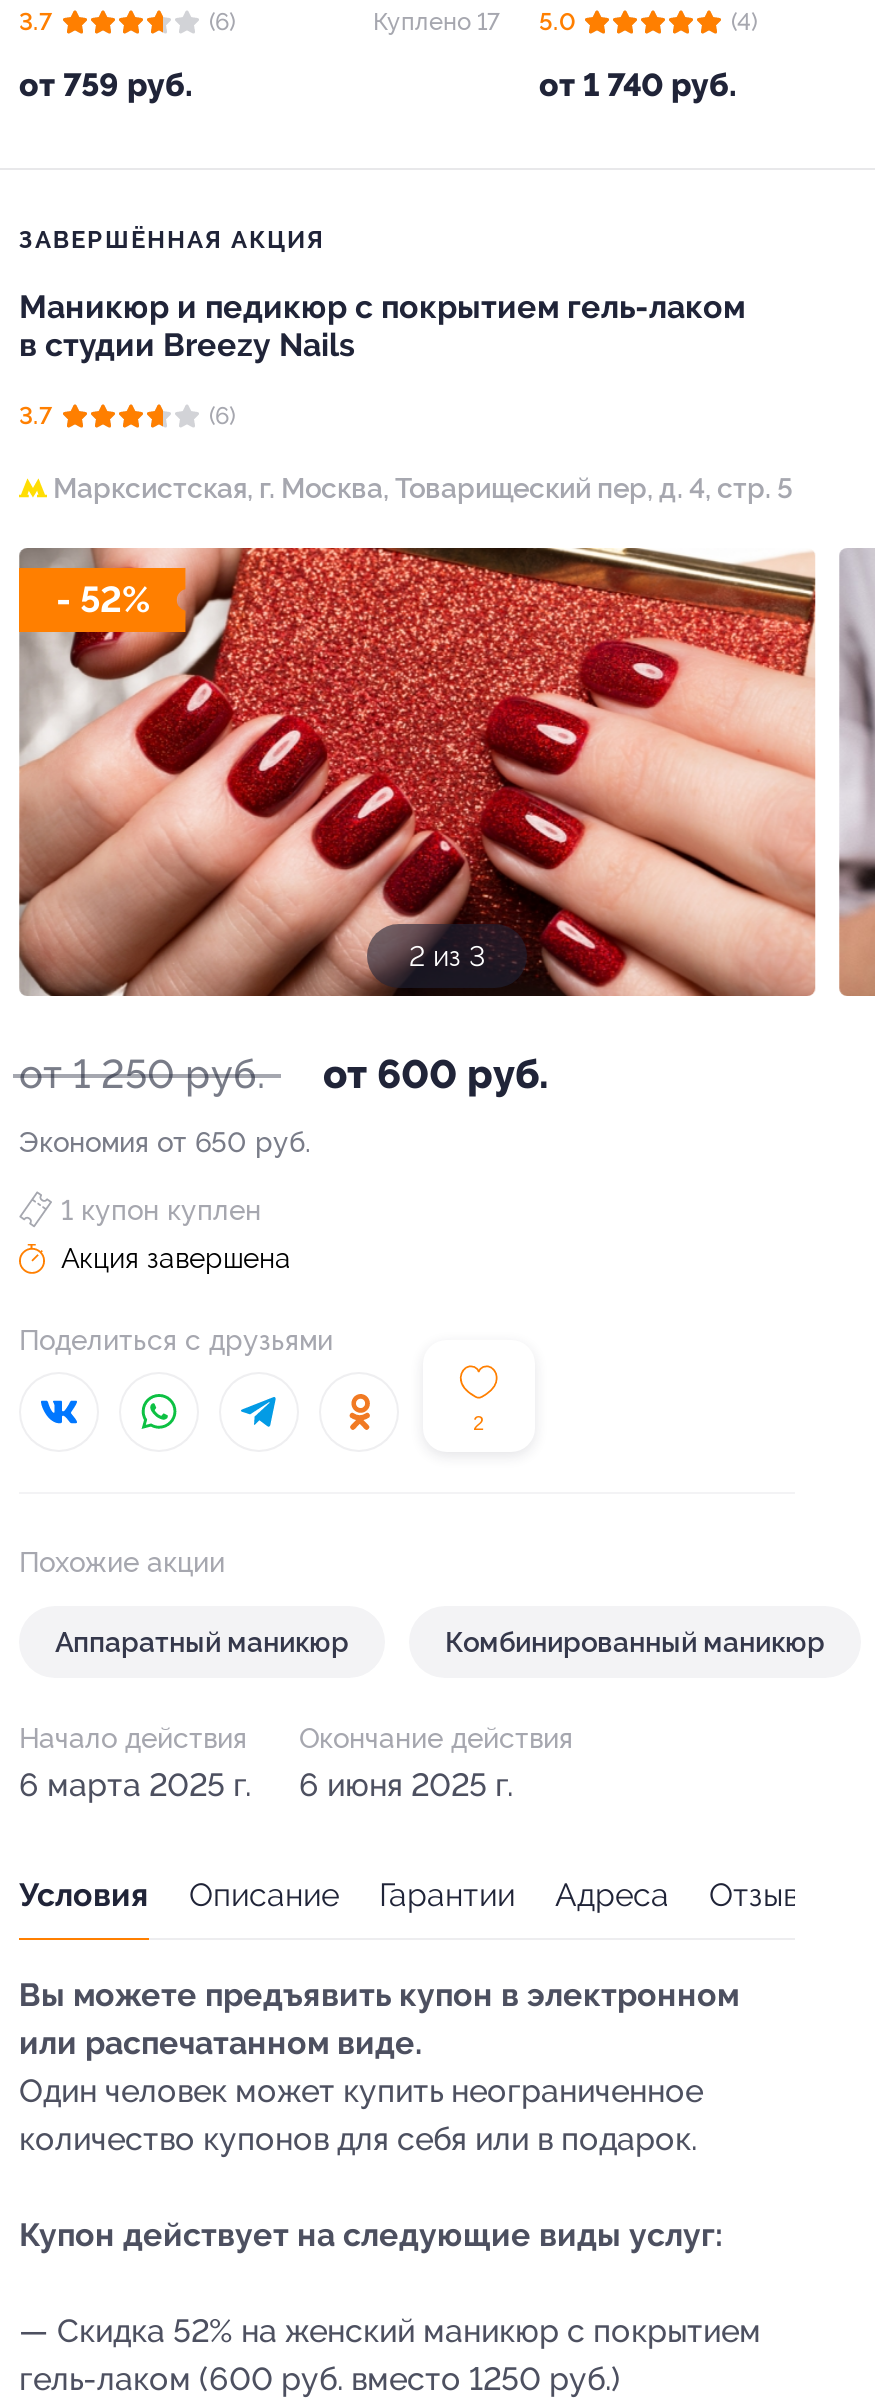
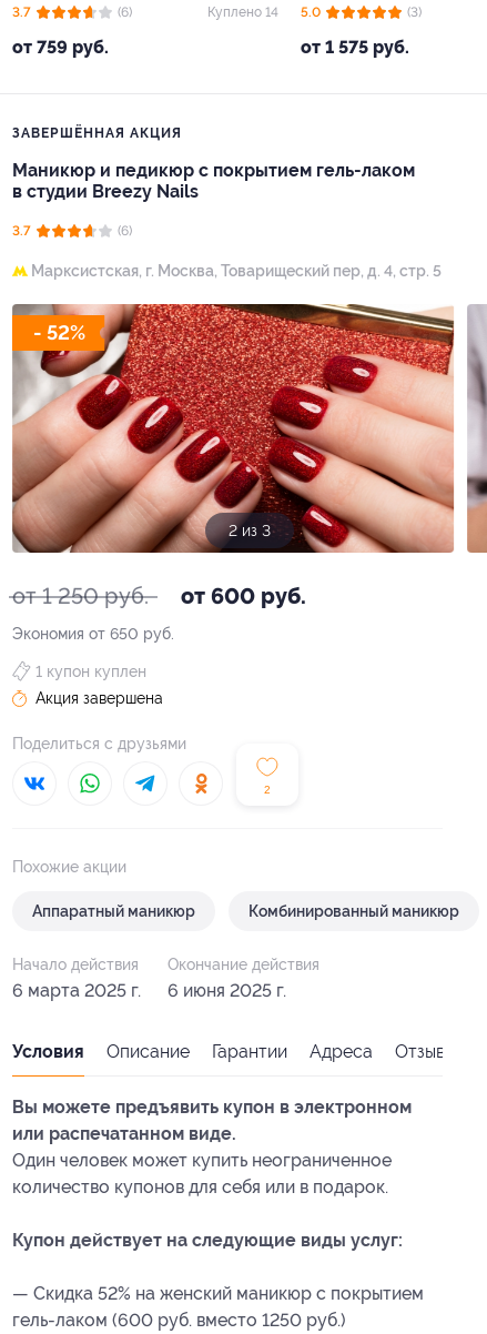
[373,8,575,36] Куплено 17 5.0 -> [207,5,321,20] Куплено 14 5.0
[731,8,757,36] (4) -> [407,5,422,20] (3)
[539,66,737,104] от 1 740 руб. -> [301,37,409,58] от 1 575 руб.

